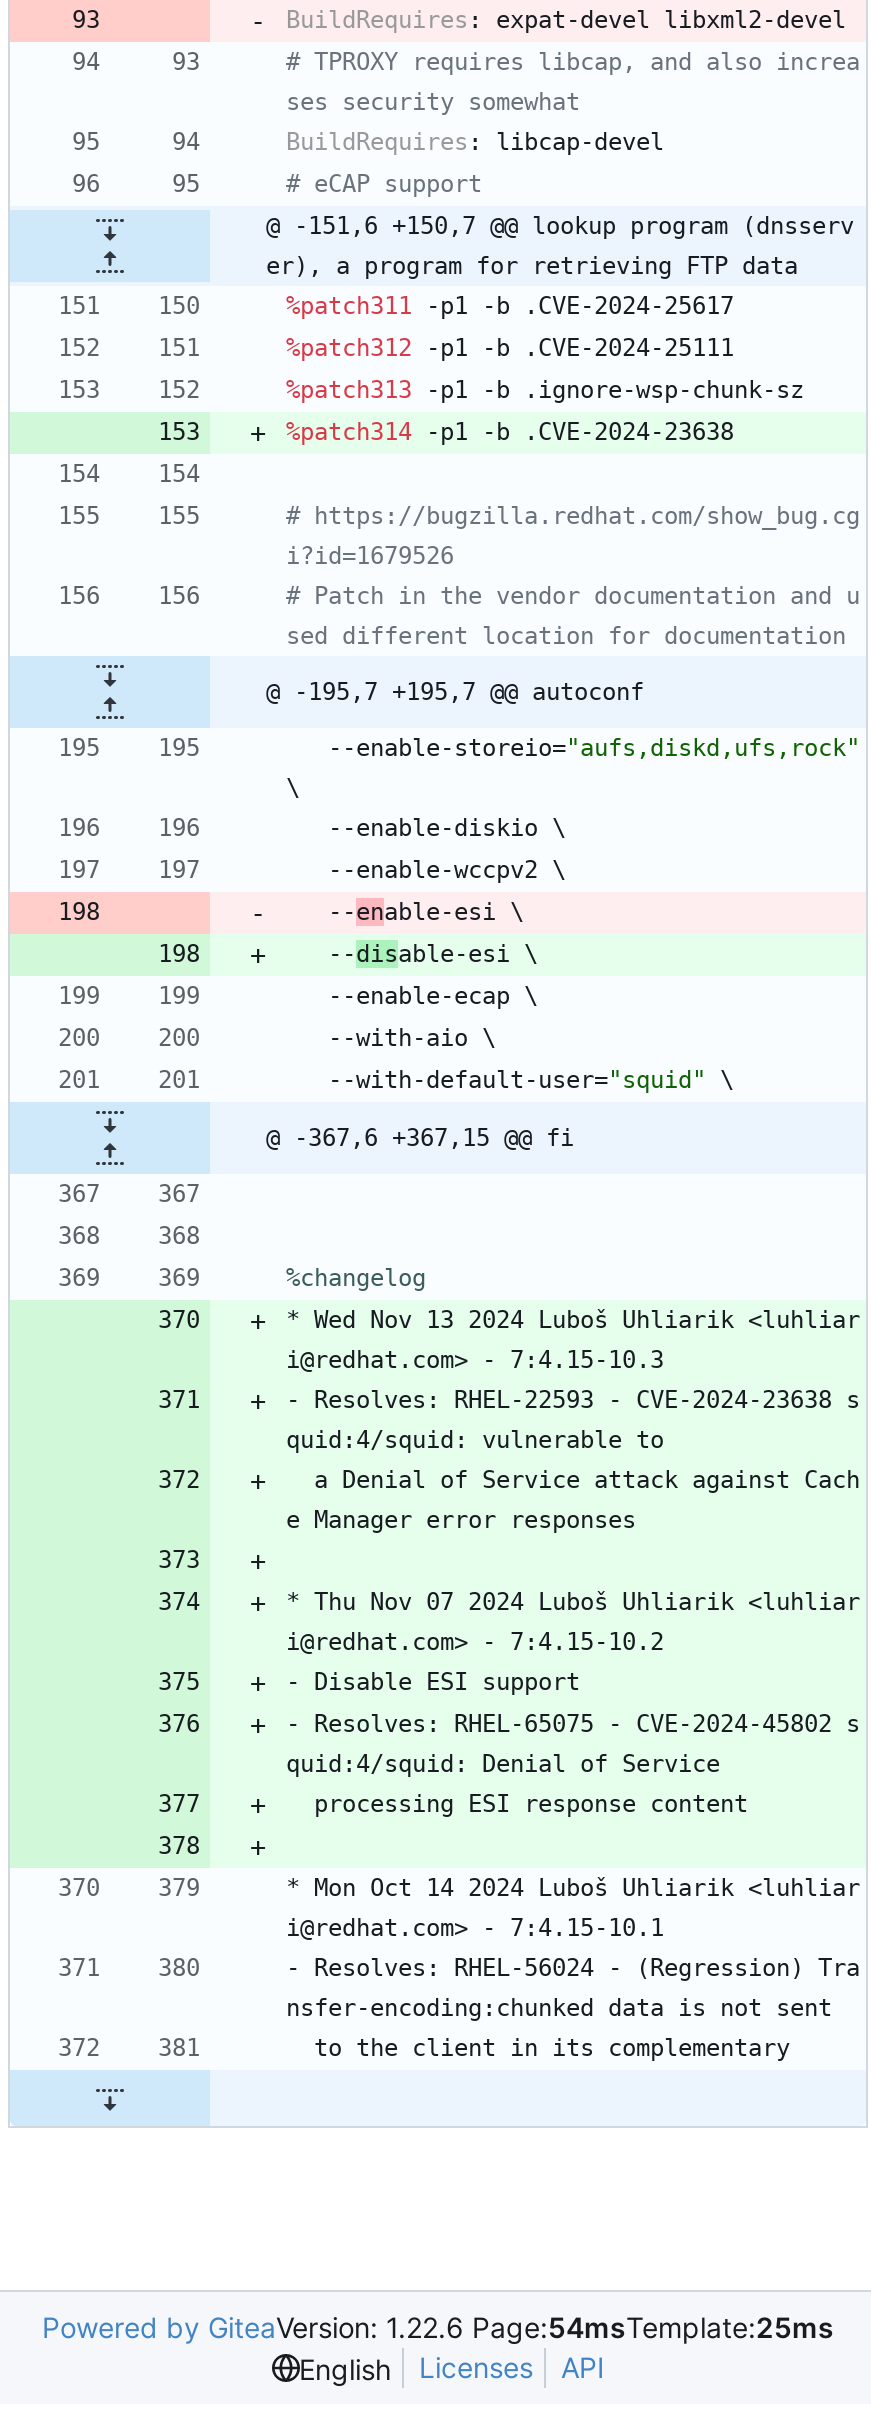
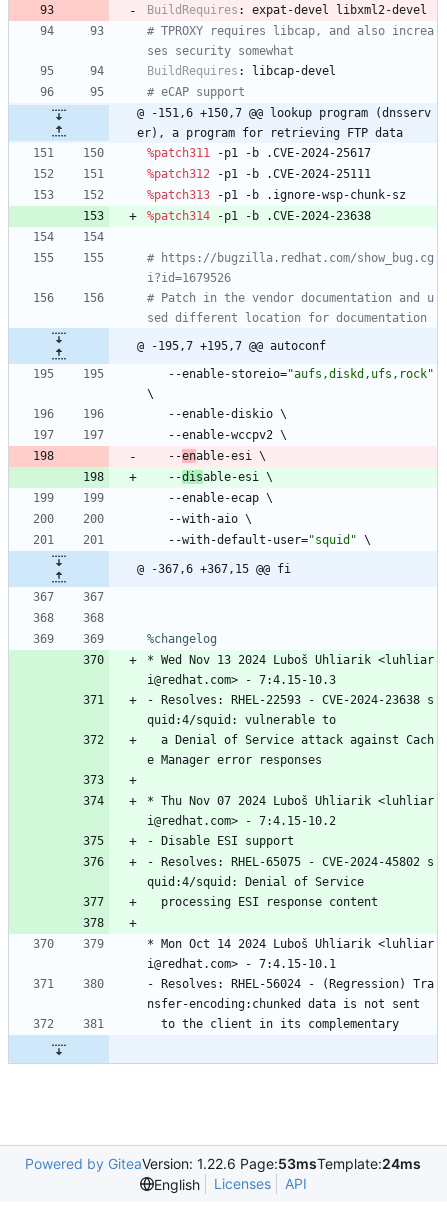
[42,2310,834,2344] Powered by GiteaVersion: 1.22.6 Page:54msTemplate:25ms -> [25,1155,421,1172] Powered by GiteaVersion: 1.22.6 Page:53msTemplate:24ms

